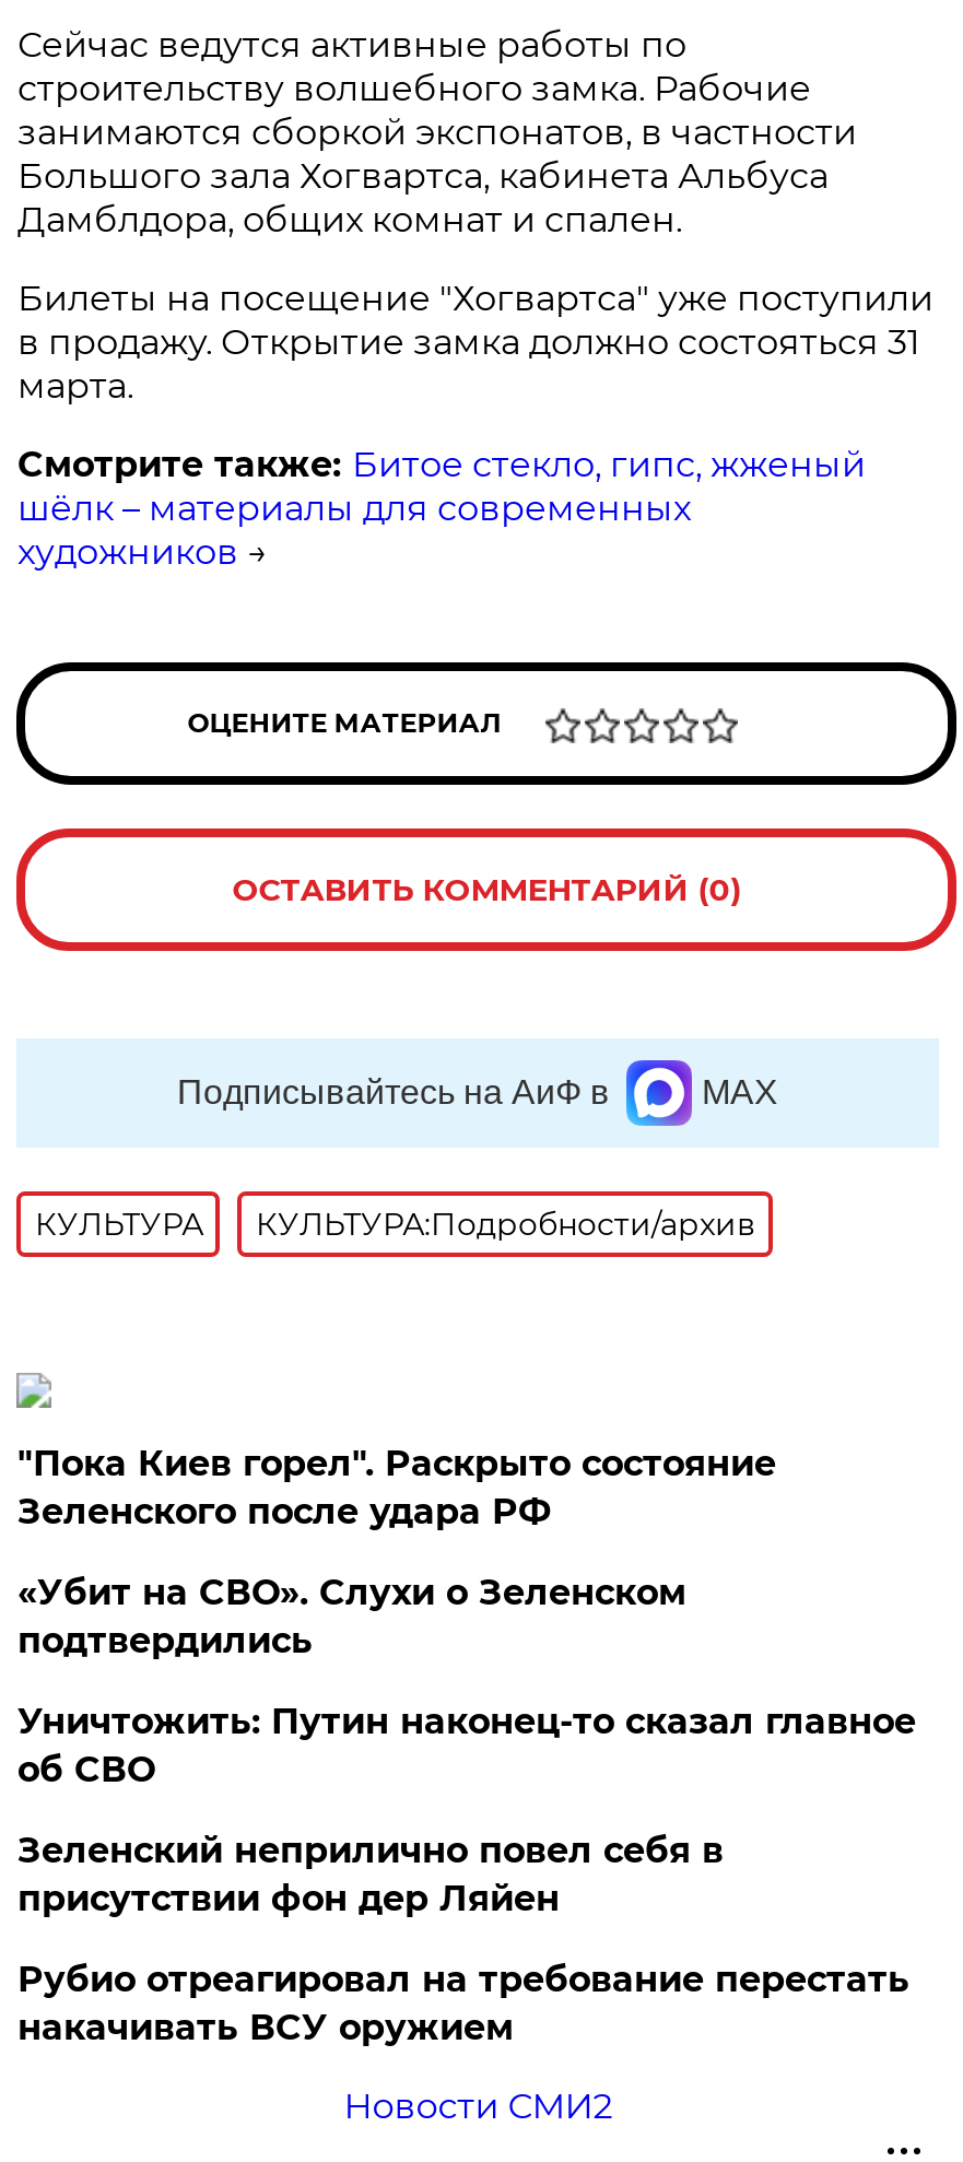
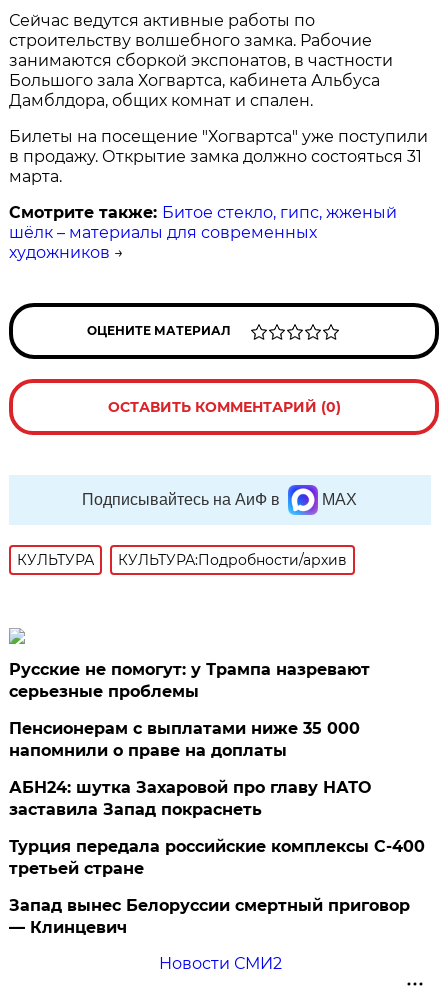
[17,1443,776,1532] "Пока Киев горел". Раскрыто состояние | Зеленского после удара РФ -> [9,660,370,701] Русские не помогут: у Трампа назревают | серьезные проблемы
[17,1572,686,1661] «Убит на СВО». Слухи о Зеленском | подтвердились -> [9,719,360,760] Пенсионерам с выплатами ниже 35 000 | напомнили о праве на доплаты
[17,1701,916,1790] Уничтожить: Путин наконец-то сказал главное | об СВО -> [9,778,371,819] АБН24: шутка Захаровой про главу НАТО | заставила Запад покраснеть
[17,1830,723,1919] Зеленский неприлично повел cебя в | присутствии фон дер Ляйен -> [9,837,425,878] Турция передала российские комплексы С-400 | третьей стране
[17,1959,909,2048] Рубио отреагировал на требование перестать | накачивать ВСУ оружием -> [9,896,410,937] Запад вынес Белоруссии смертный приговор | — Клинцевич

